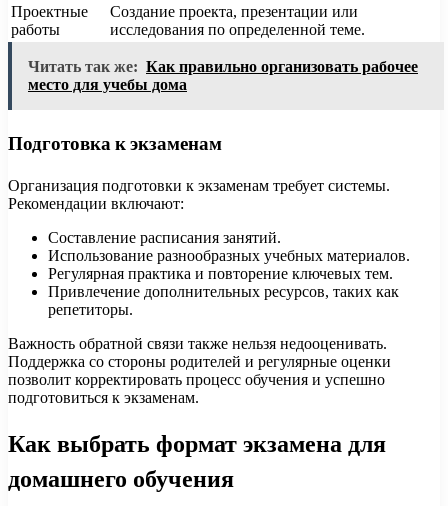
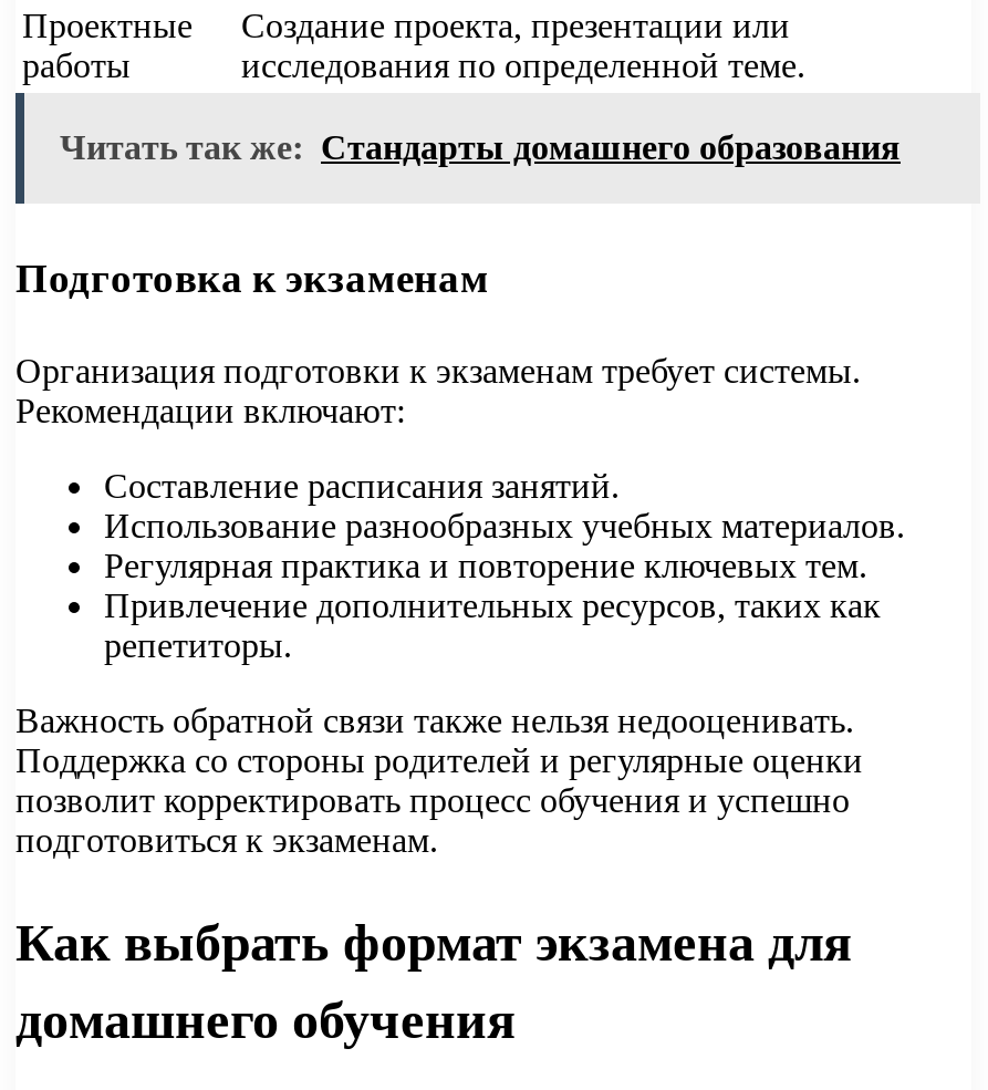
[28,58,418,93] Читать так же: Как правильно организовать рабочее | место для учебы дома -> [60,129,901,166] Читать так же: Стандарты домашнего образования

